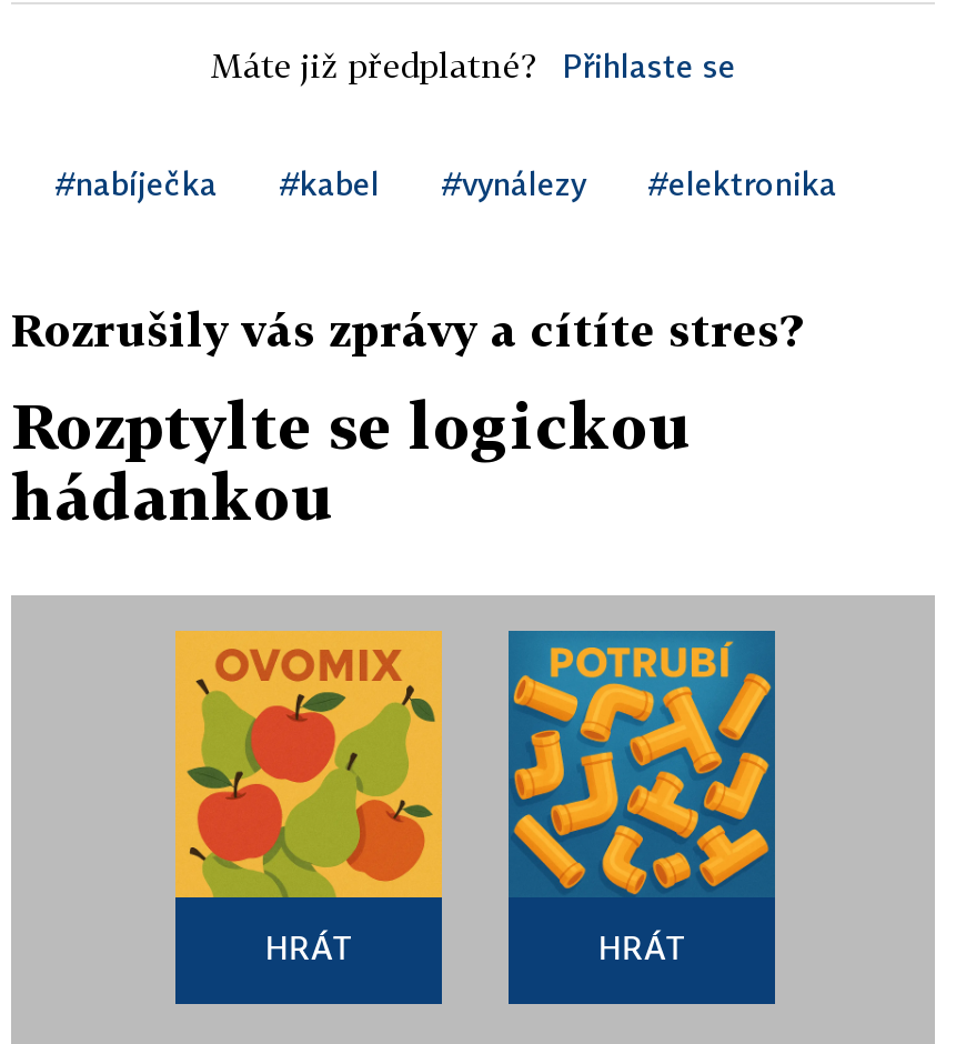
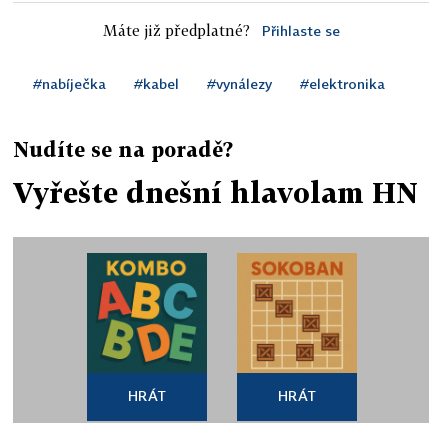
[11,302,802,355] Rozrušily vás zprávy a cítíte stres? -> [13,137,233,161] Nudíte se na poradě?
[11,389,693,533] Rozptylte se logickou | hádankou -> [13,176,418,209] Vyřešte dnešní hlavolam HN
[173,629,444,900] [image] -> [86,252,208,373] [image]
[506,629,777,895] [image] -> [237,253,357,374] [image]

